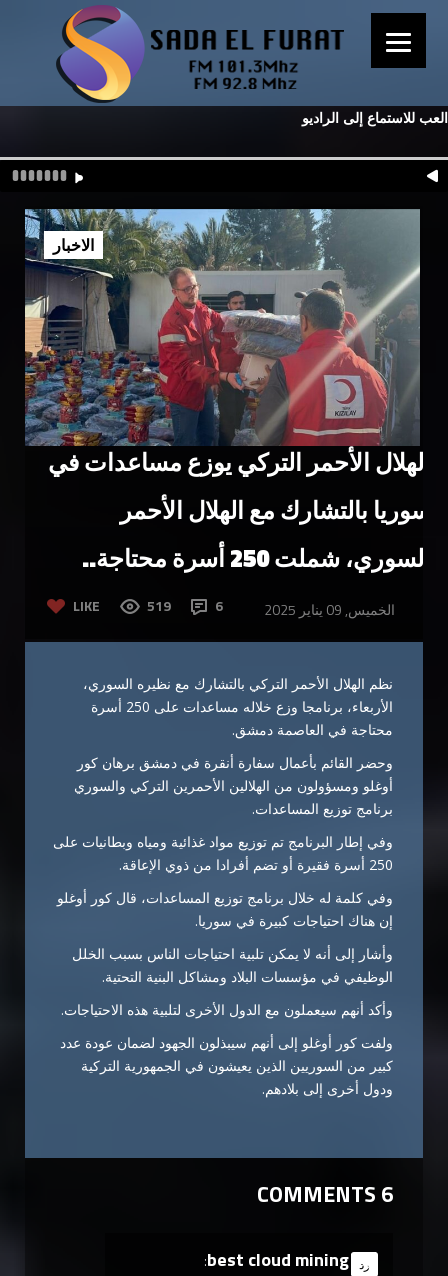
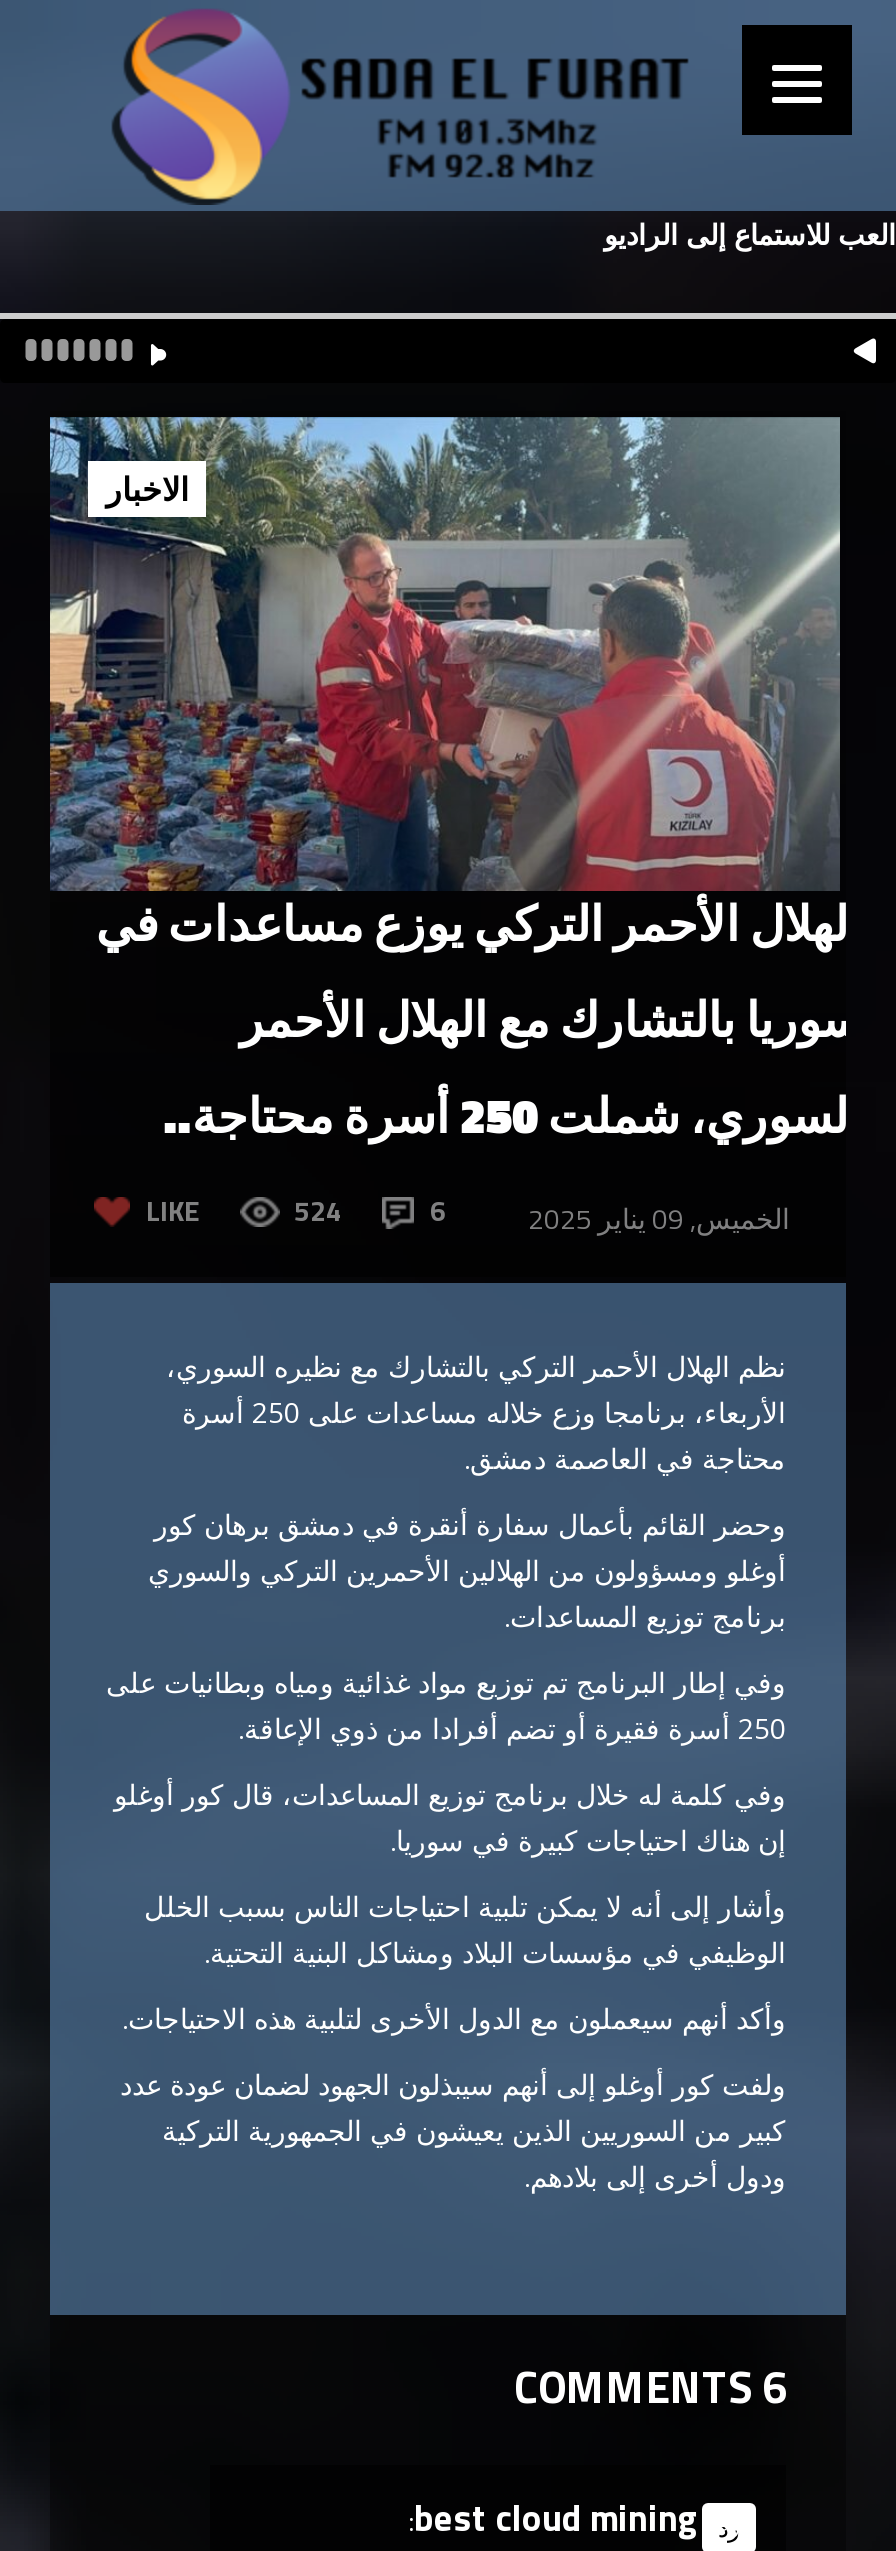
[147,595,171,616] 519 -> [294,1188,342,1230] 524

